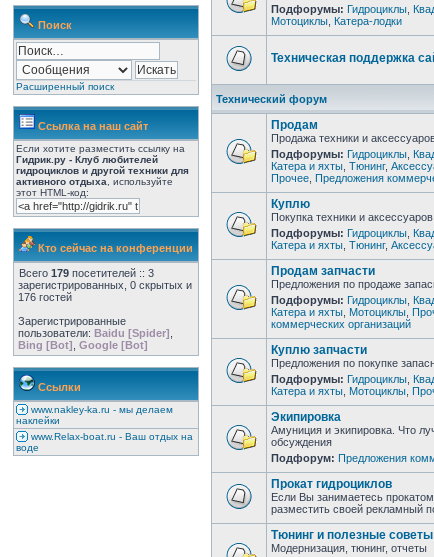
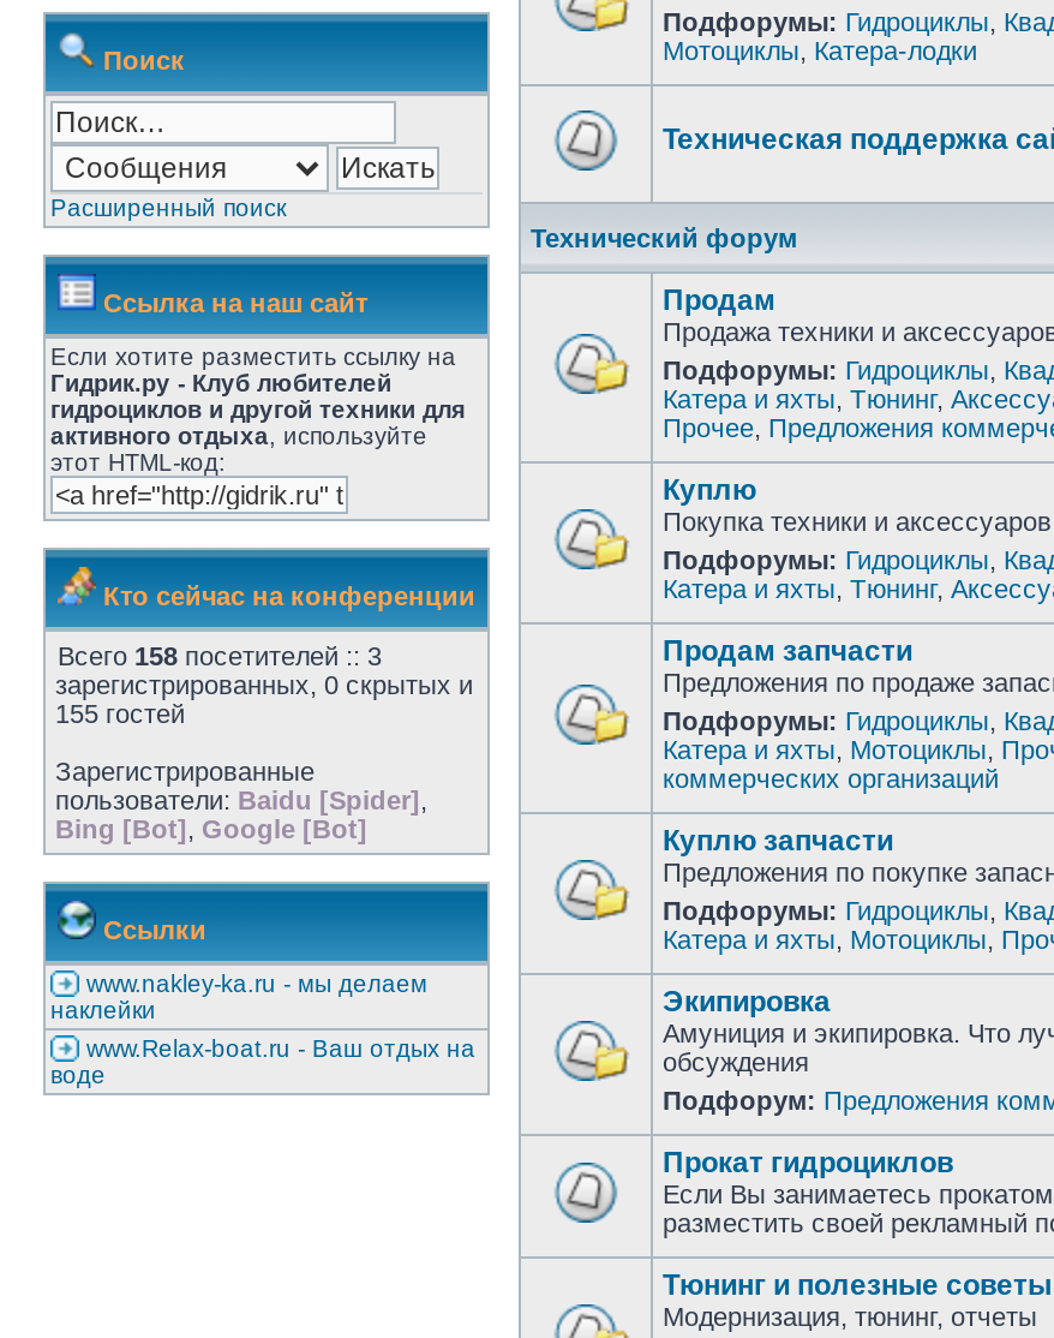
[19,267,154,279] Всего 179 посетителей :: 3 -> [58,641,382,670] Всего 158 посетителей :: 3
[18,291,72,303] 176 гостей -> [55,699,185,728] 155 гостей

